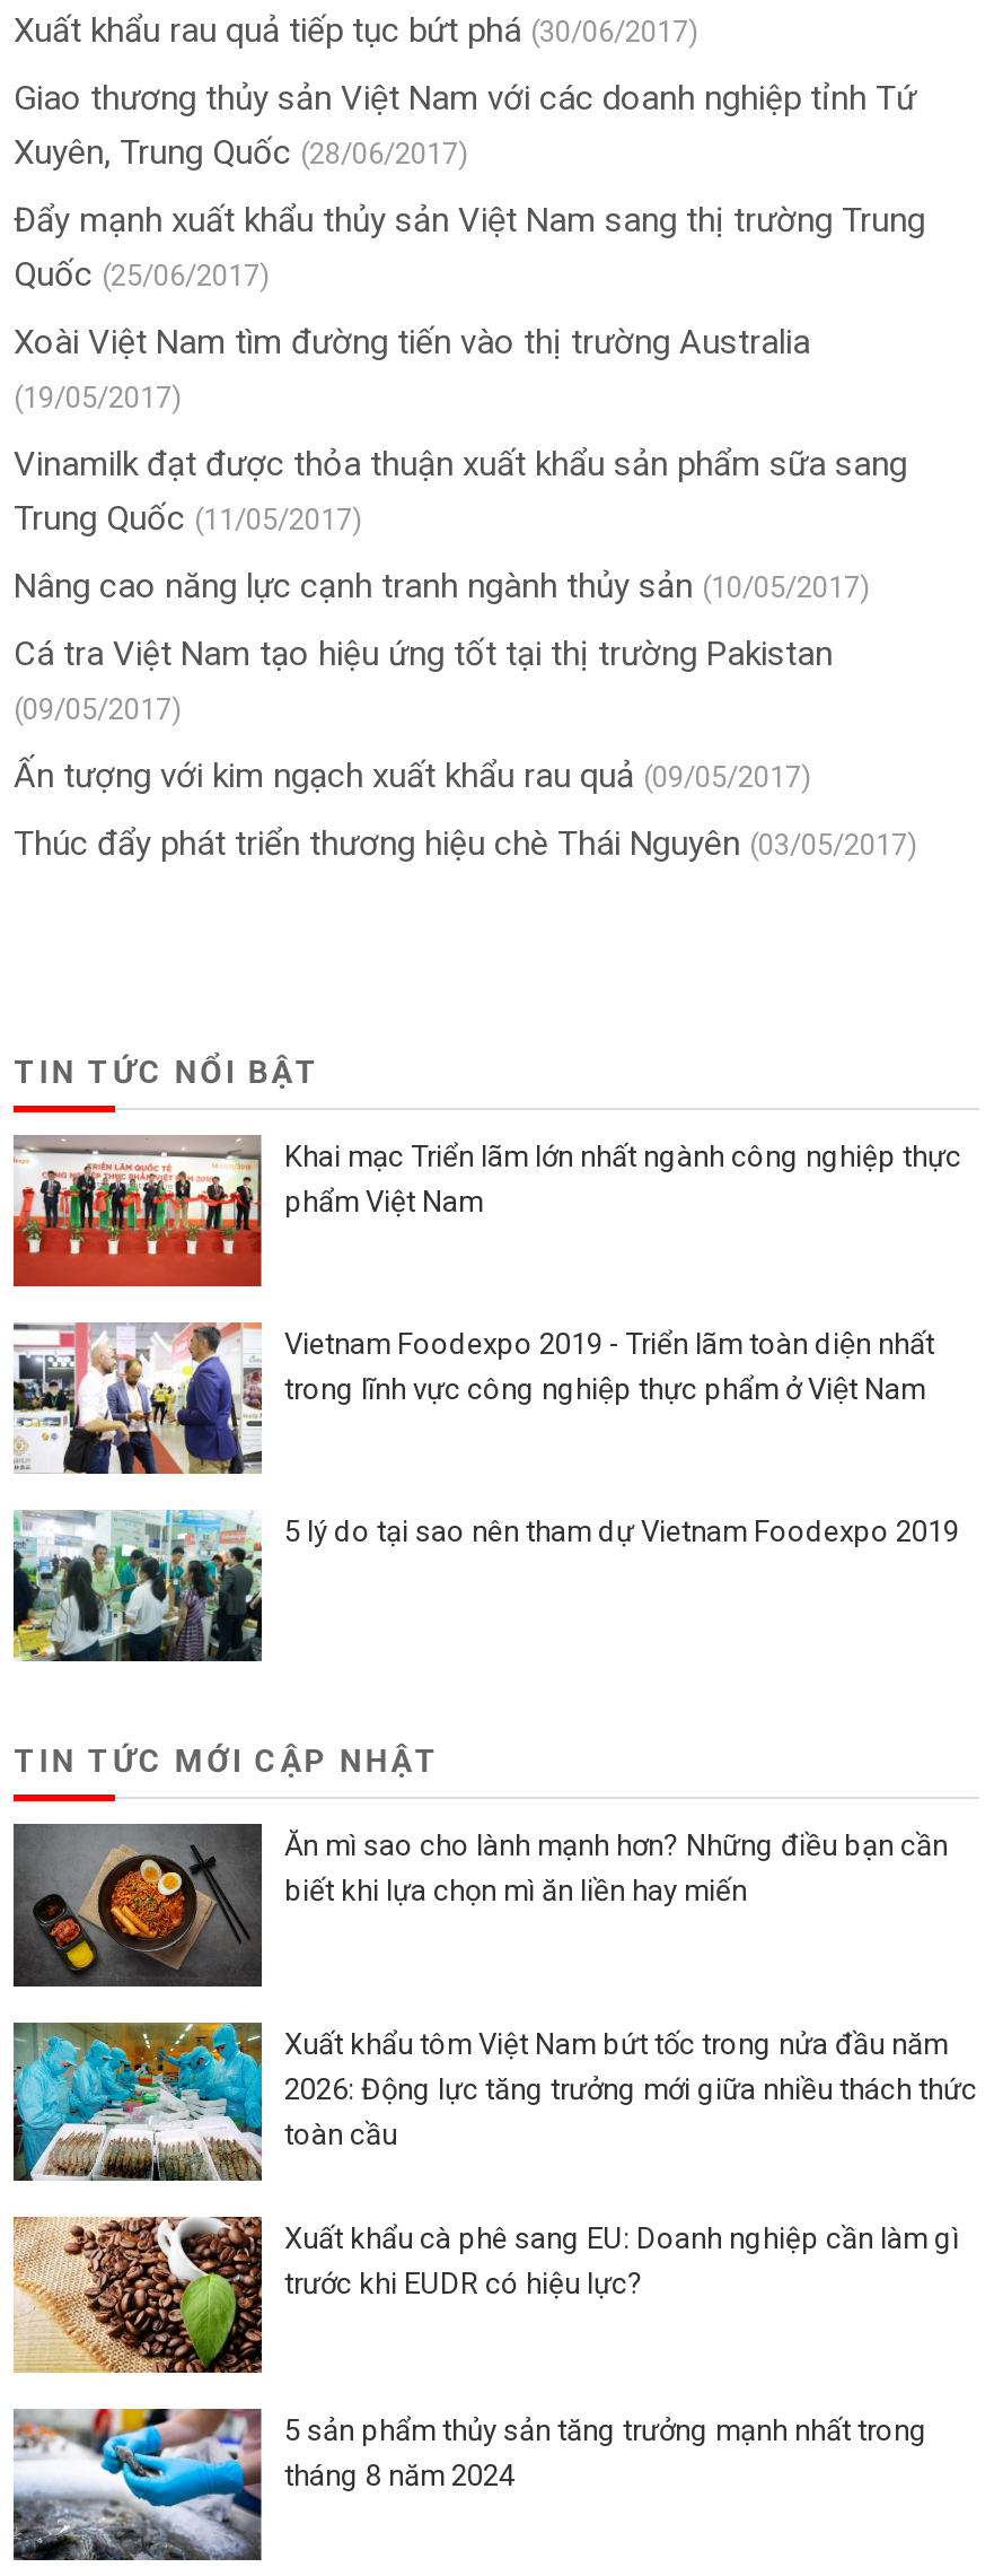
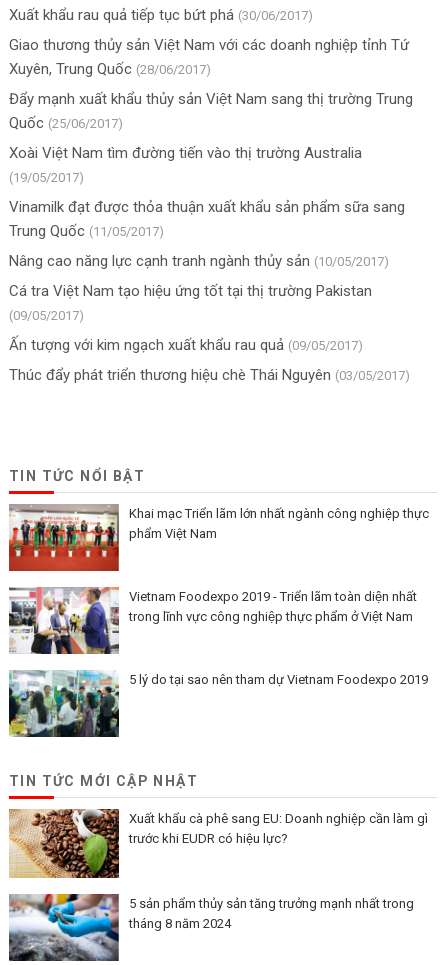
[11,1822,948,1989] [image] | Ăn mì sao cho lành mạnh hơn? Những điều bạn cần | biết khi lựa chọn mì ăn liền hay miến -> none
[11,2016,977,2183] [image] | Xuất khẩu tôm Việt Nam bứt tốc trong nửa đầu năm | 2026: Động lực tăng trưởng mới giữa nhiều thách thức | toàn cầu -> none

